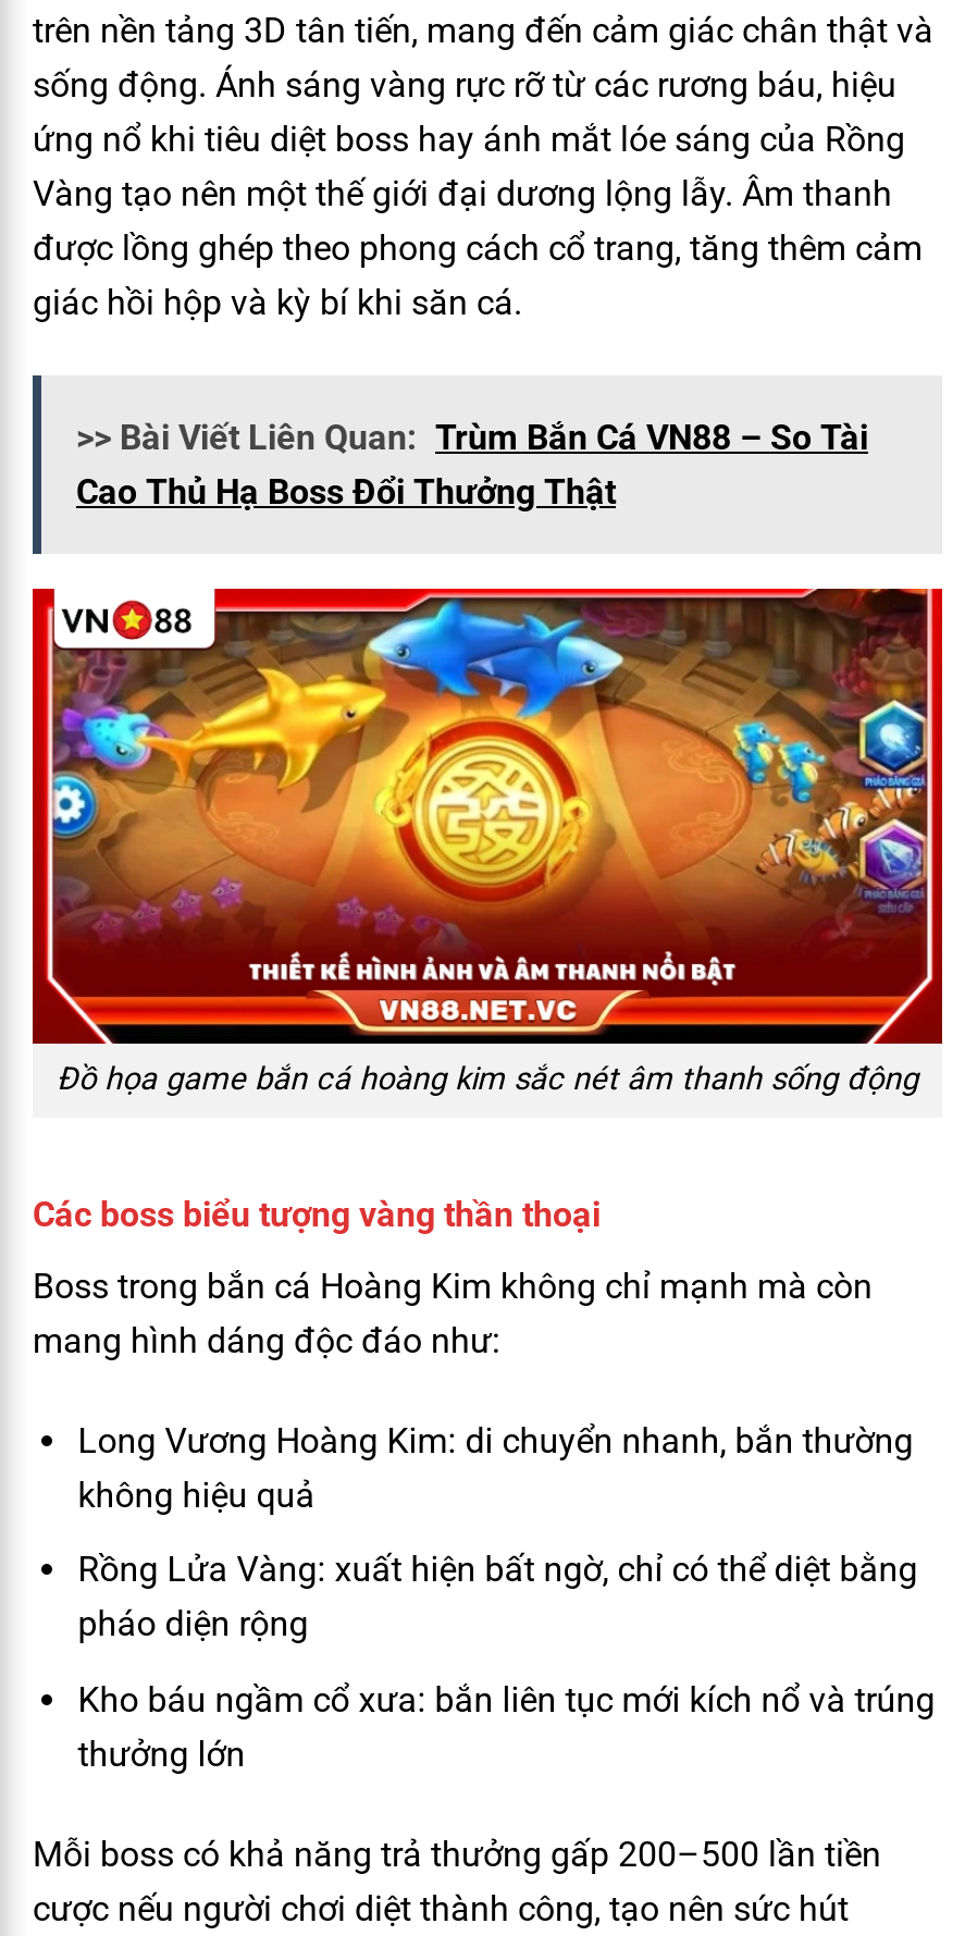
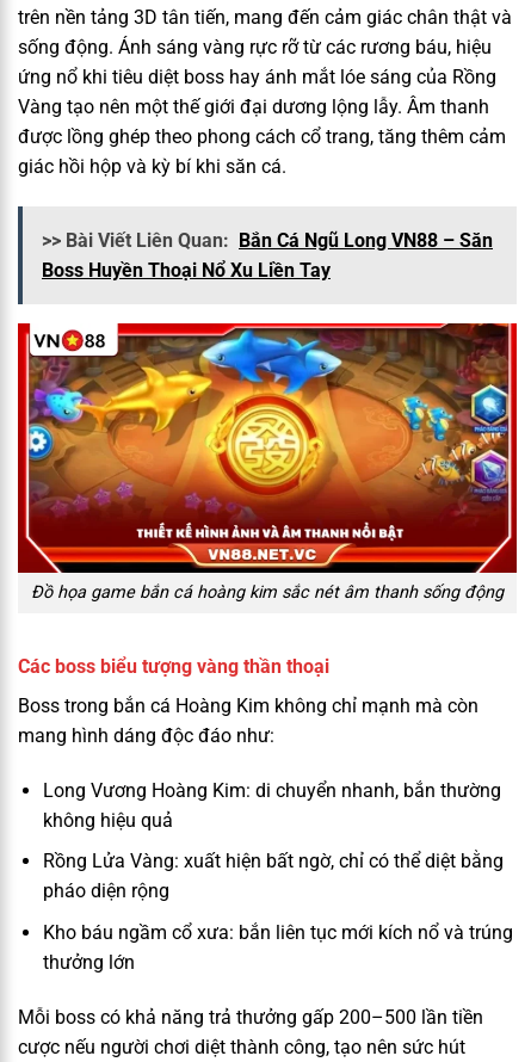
[76,416,868,512] >> Bài Viết Liên Quan: Trùm Bắn Cá VN88 – So Tài | Cao Thủ Hạ Boss Đổi Thưởng Thật -> [42,229,493,281] >> Bài Viết Liên Quan: Bắn Cá Ngũ Long VN88 – Săn | Boss Huyền Thoại Nổ Xu Liền Tay

